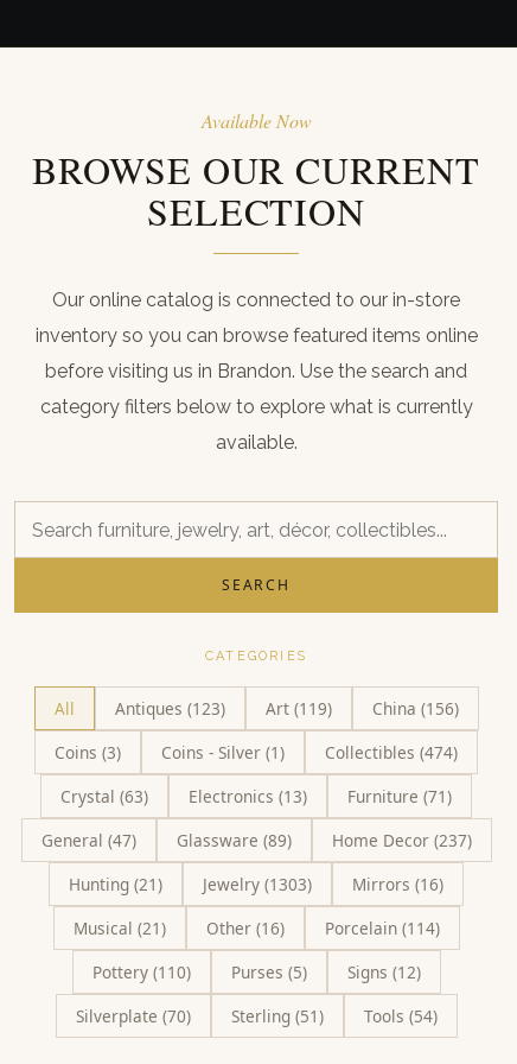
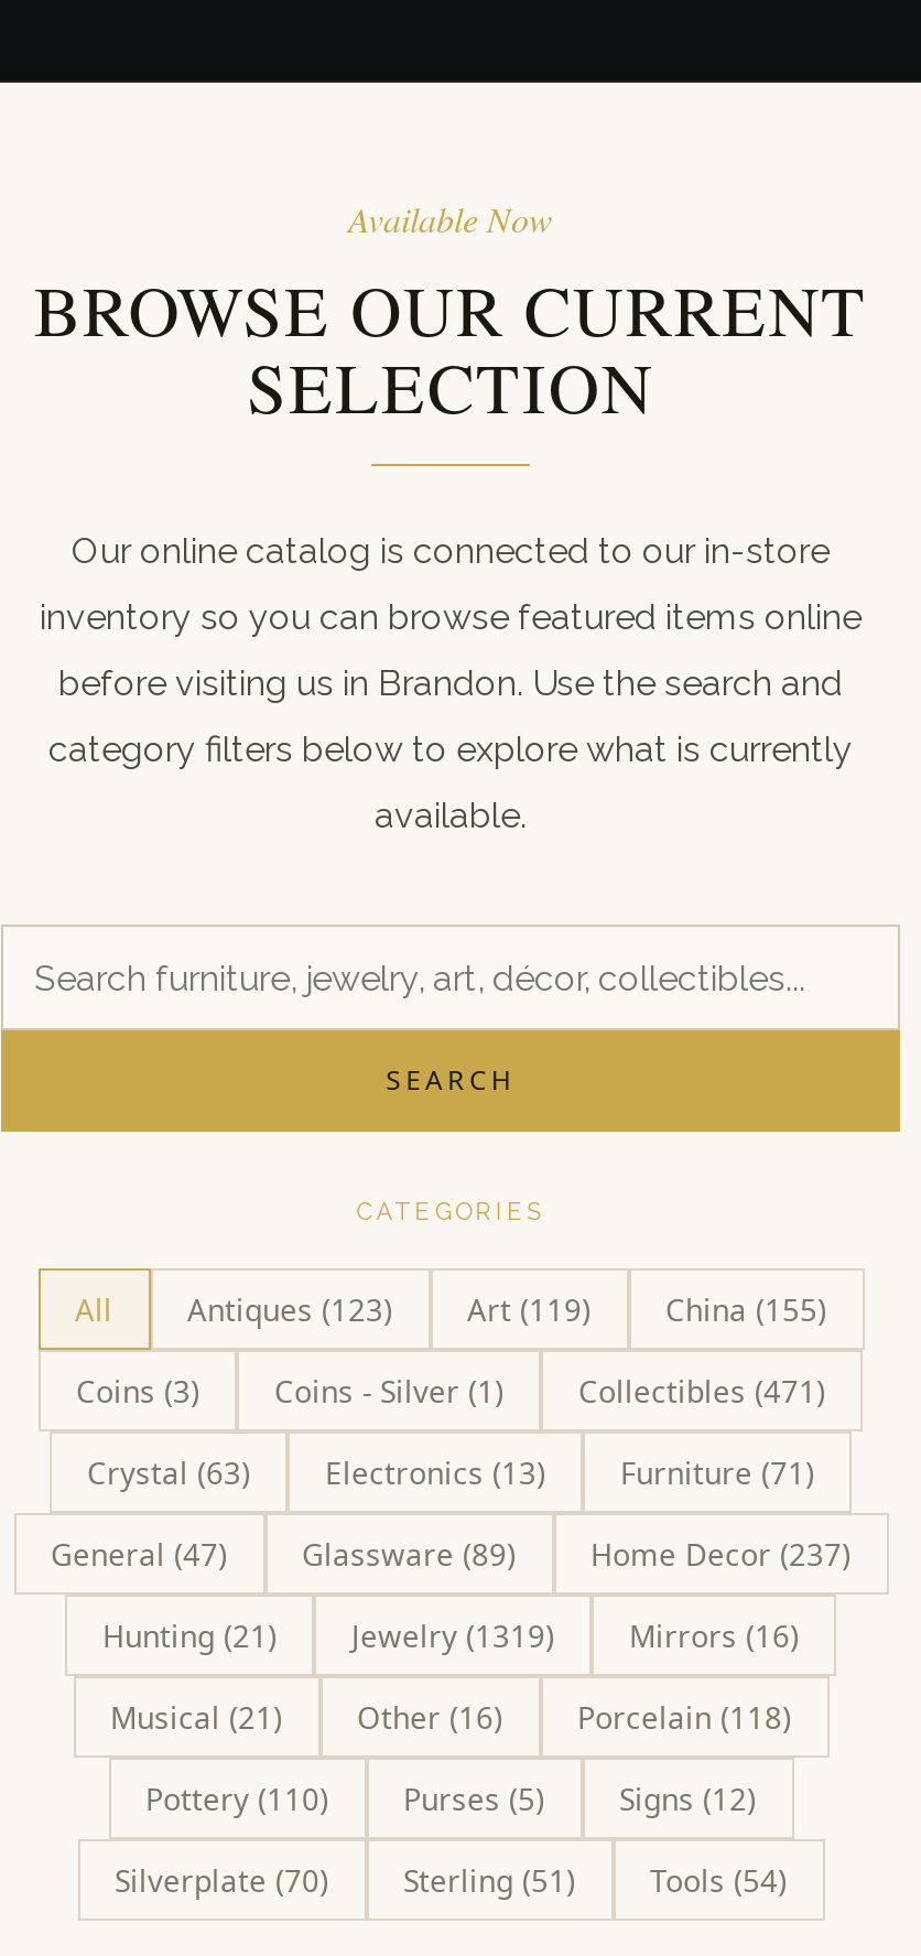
[54,697,458,720] All Antiques (123) Art (119) China (156) -> [75,1288,826,1330] All Antiques (123) Art (119) China (155)
[325,741,458,764] Collectibles (474) -> [578,1370,825,1412] Collectibles (471)
[69,873,443,895] Hunting (21) Jewelry (1303) Mirrors (16) -> [102,1614,799,1656] Hunting (21) Jewelry (1319) Mirrors (16)
[73,917,439,939] Musical (21) Other (16) Porcelain (114) -> [110,1696,791,1738] Musical (21) Other (16) Porcelain (118)

